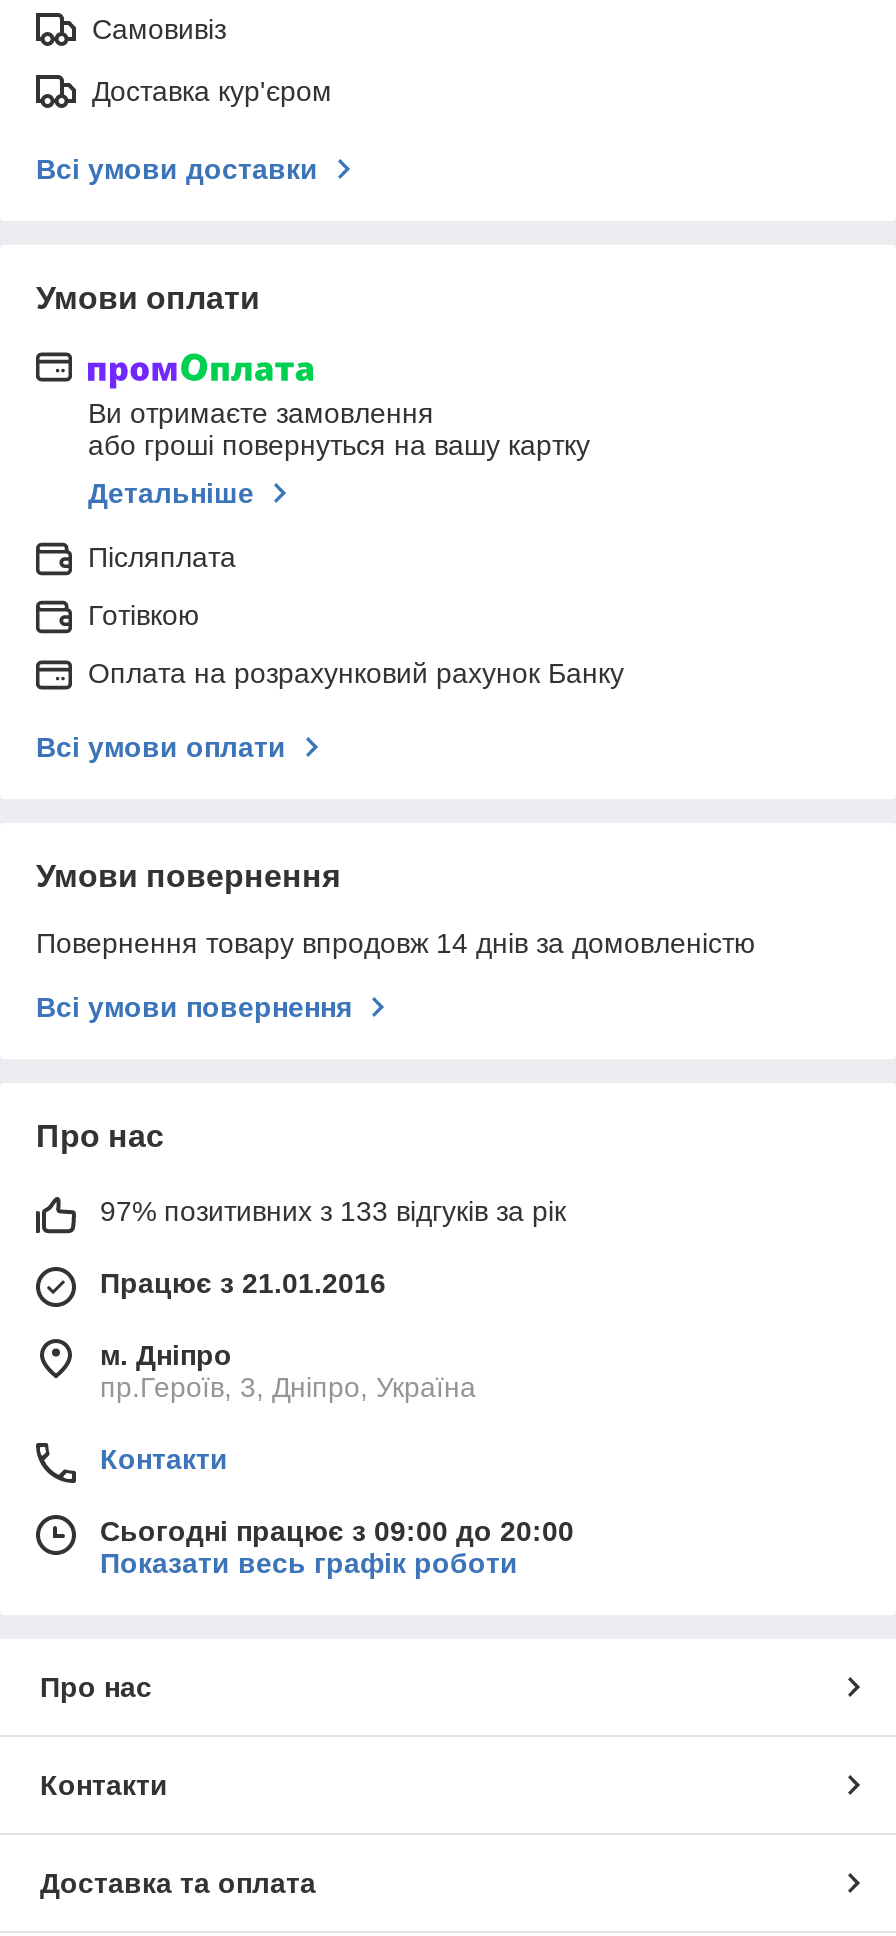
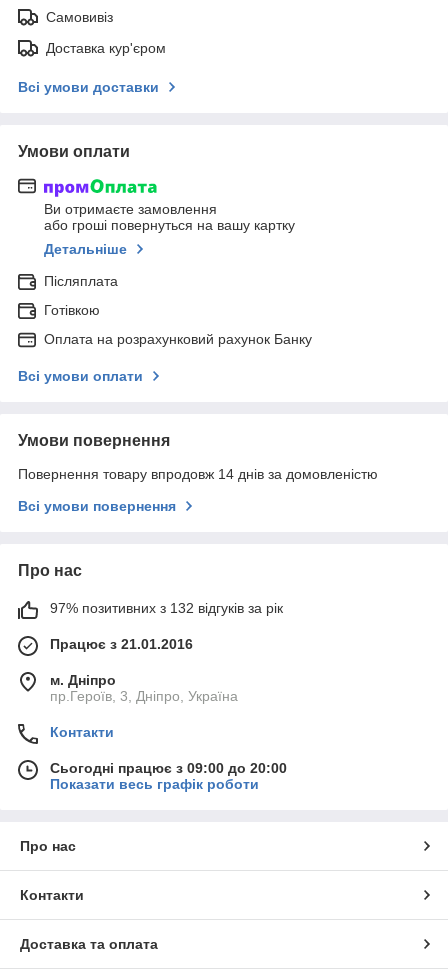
[100,1195,566,1227] 97% позитивних з 133 відгуків за рік -> [50,600,283,616] 97% позитивних з 132 відгуків за рік

